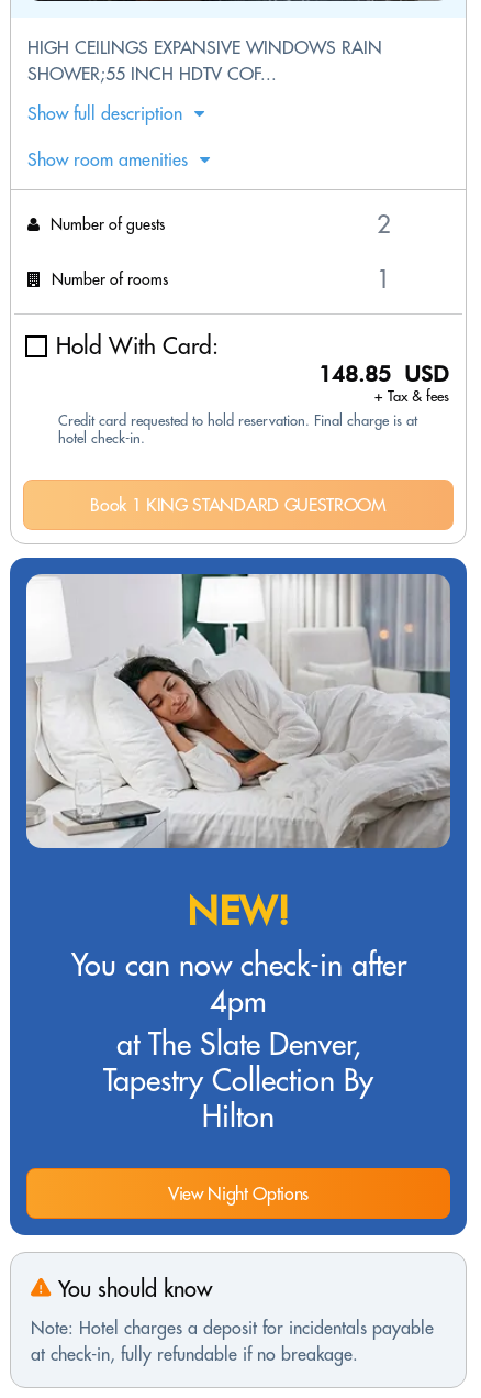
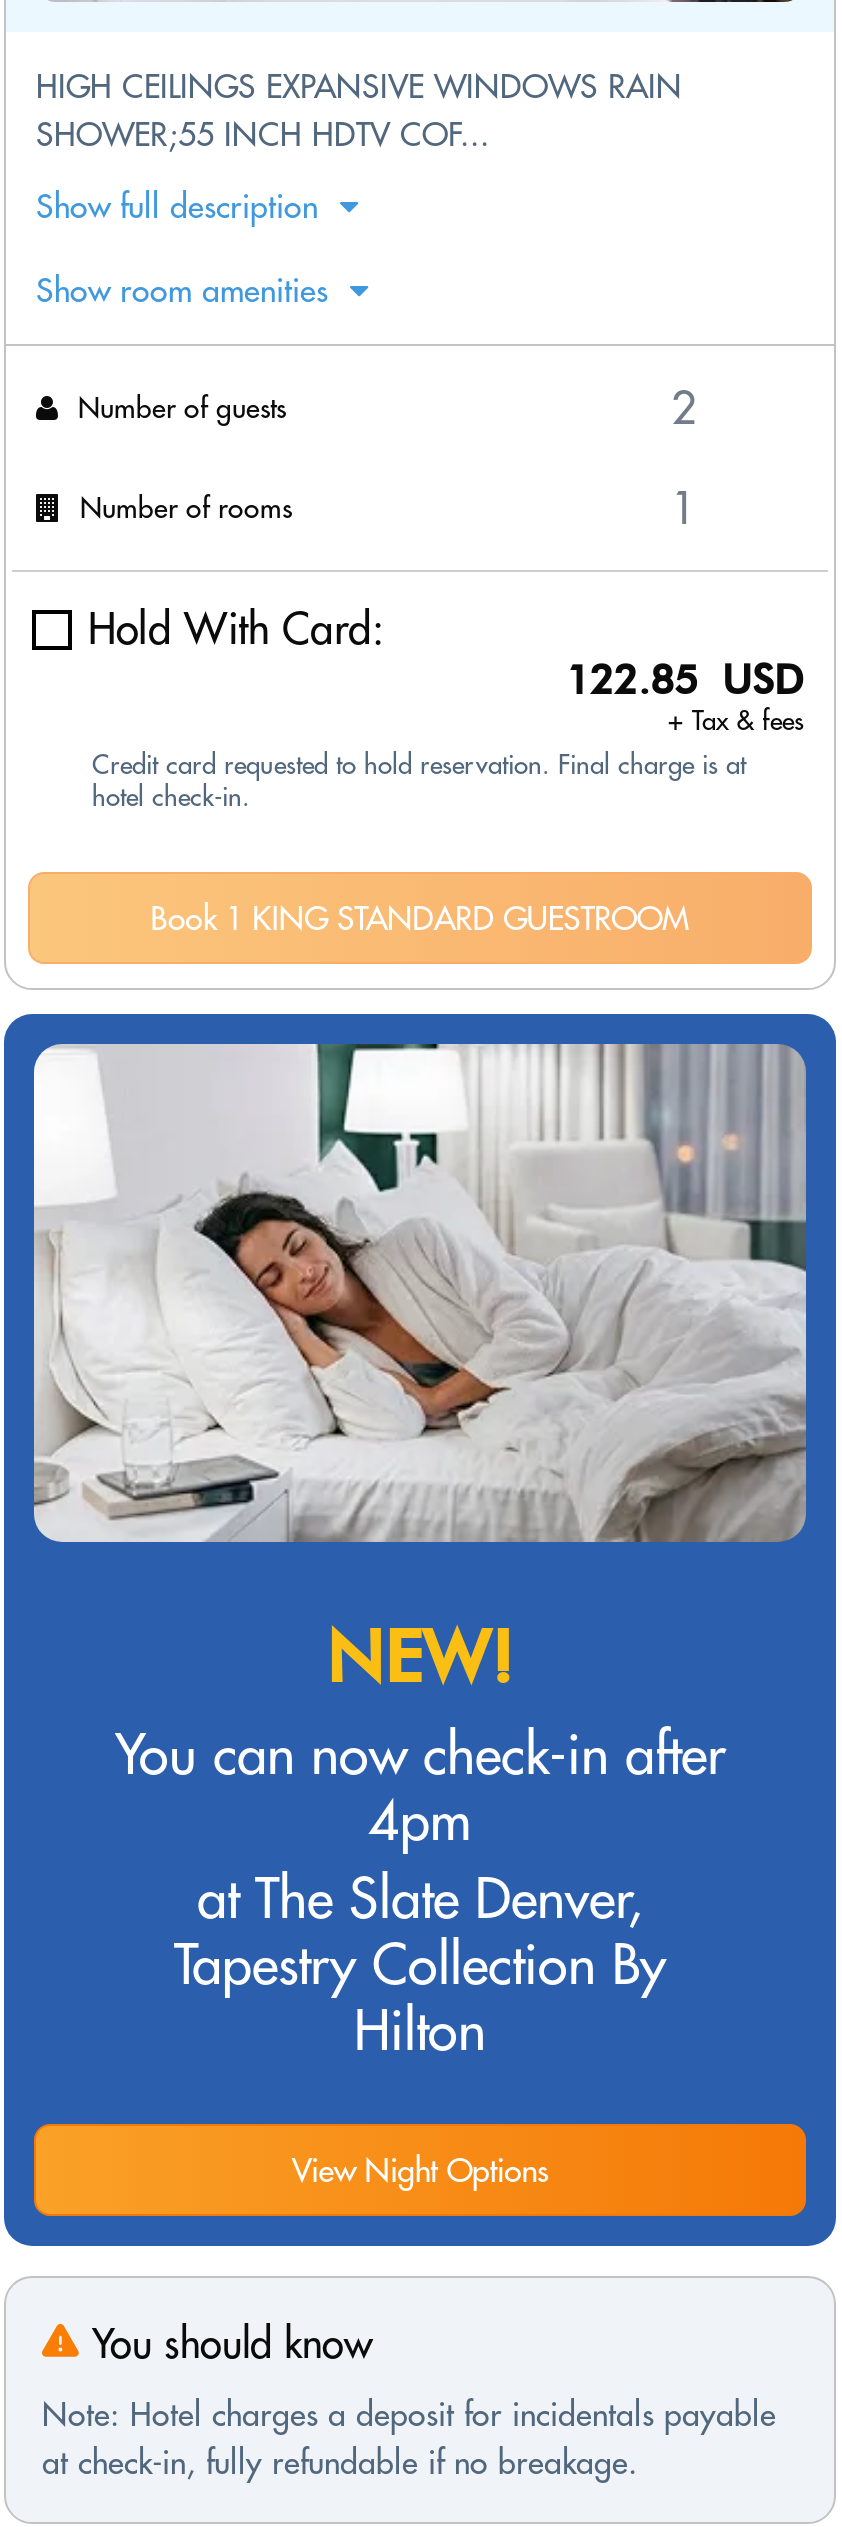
[318,361,449,387] 148.85 USD -> [566,656,804,704] 122.85 USD

